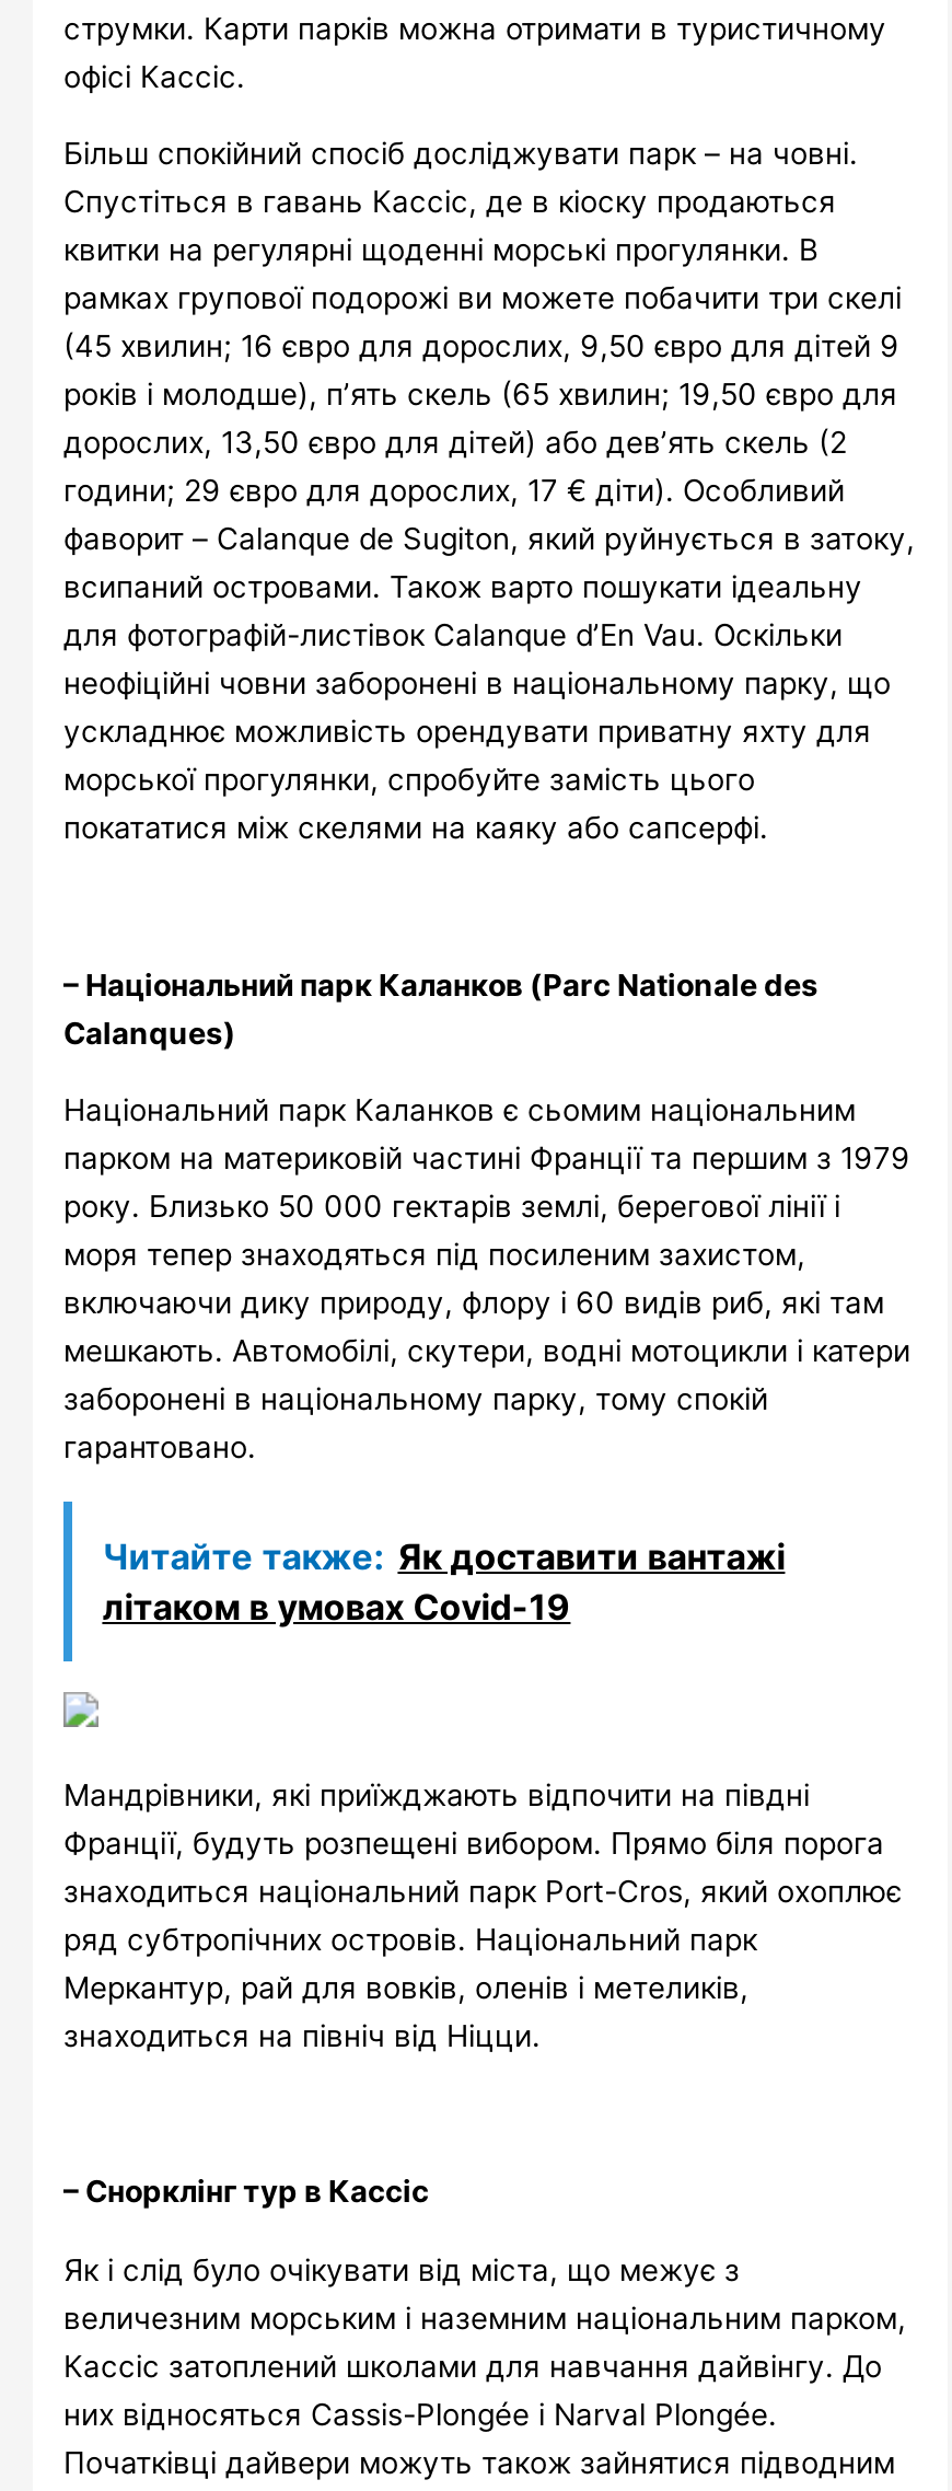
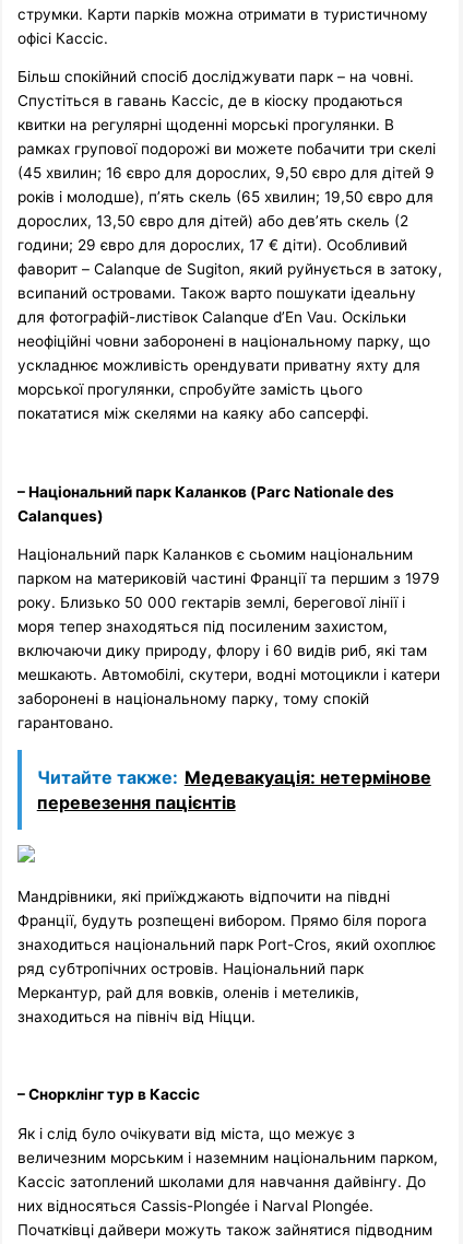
[102,1534,785,1628] Читайте также: Як доставити вантажі | літаком в умовах Covid-19 -> [37,766,431,813] Читайте также: Медевакуація: нетермінове | перевезення пацієнтів

